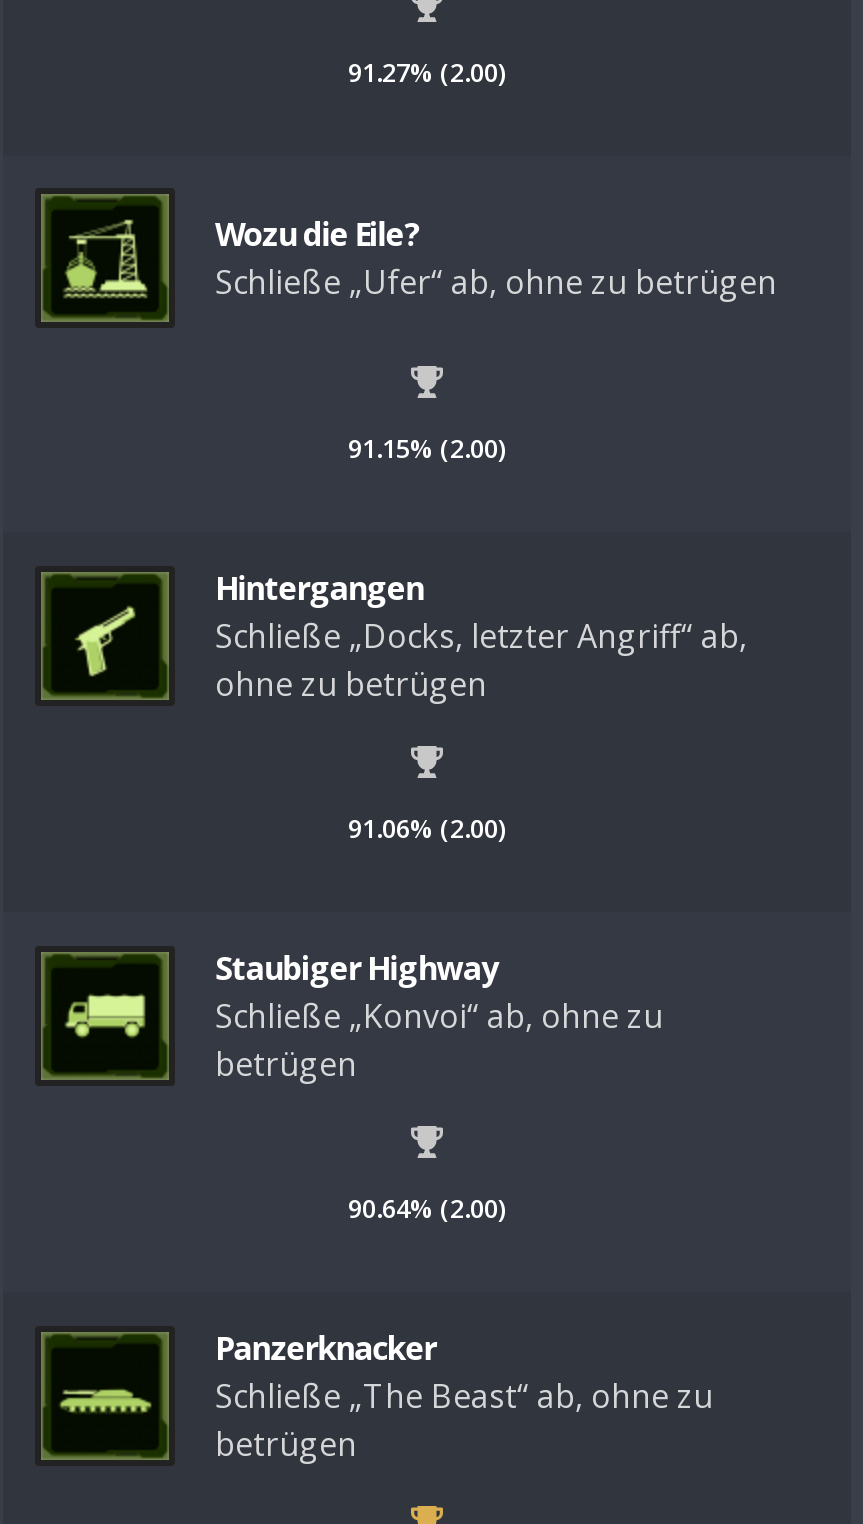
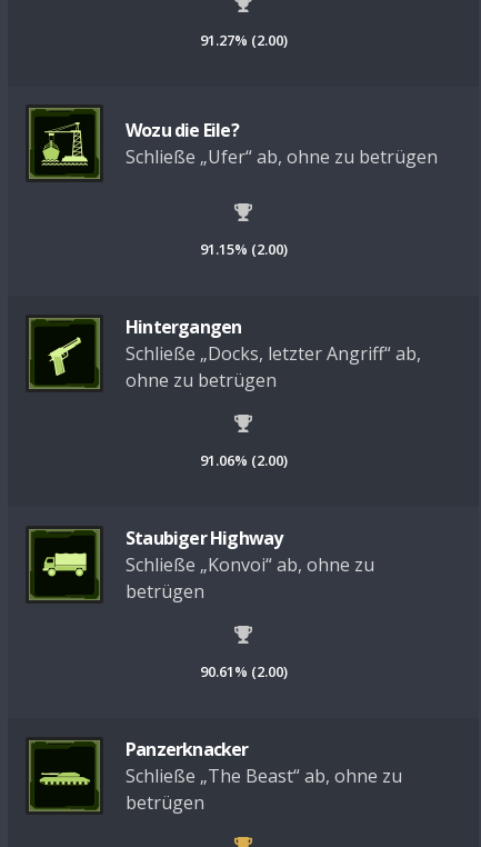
[348,1190,506,1226] 90.64% (2.00) -> [199,661,287,681] 90.61% (2.00)

